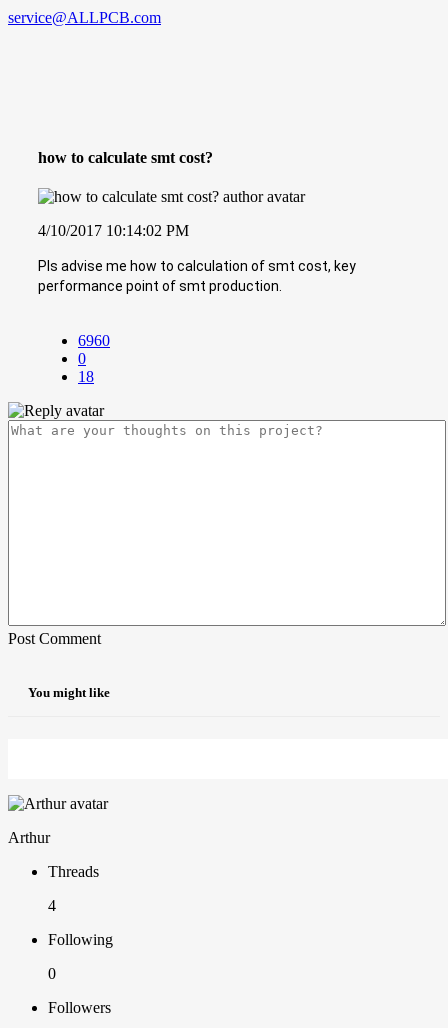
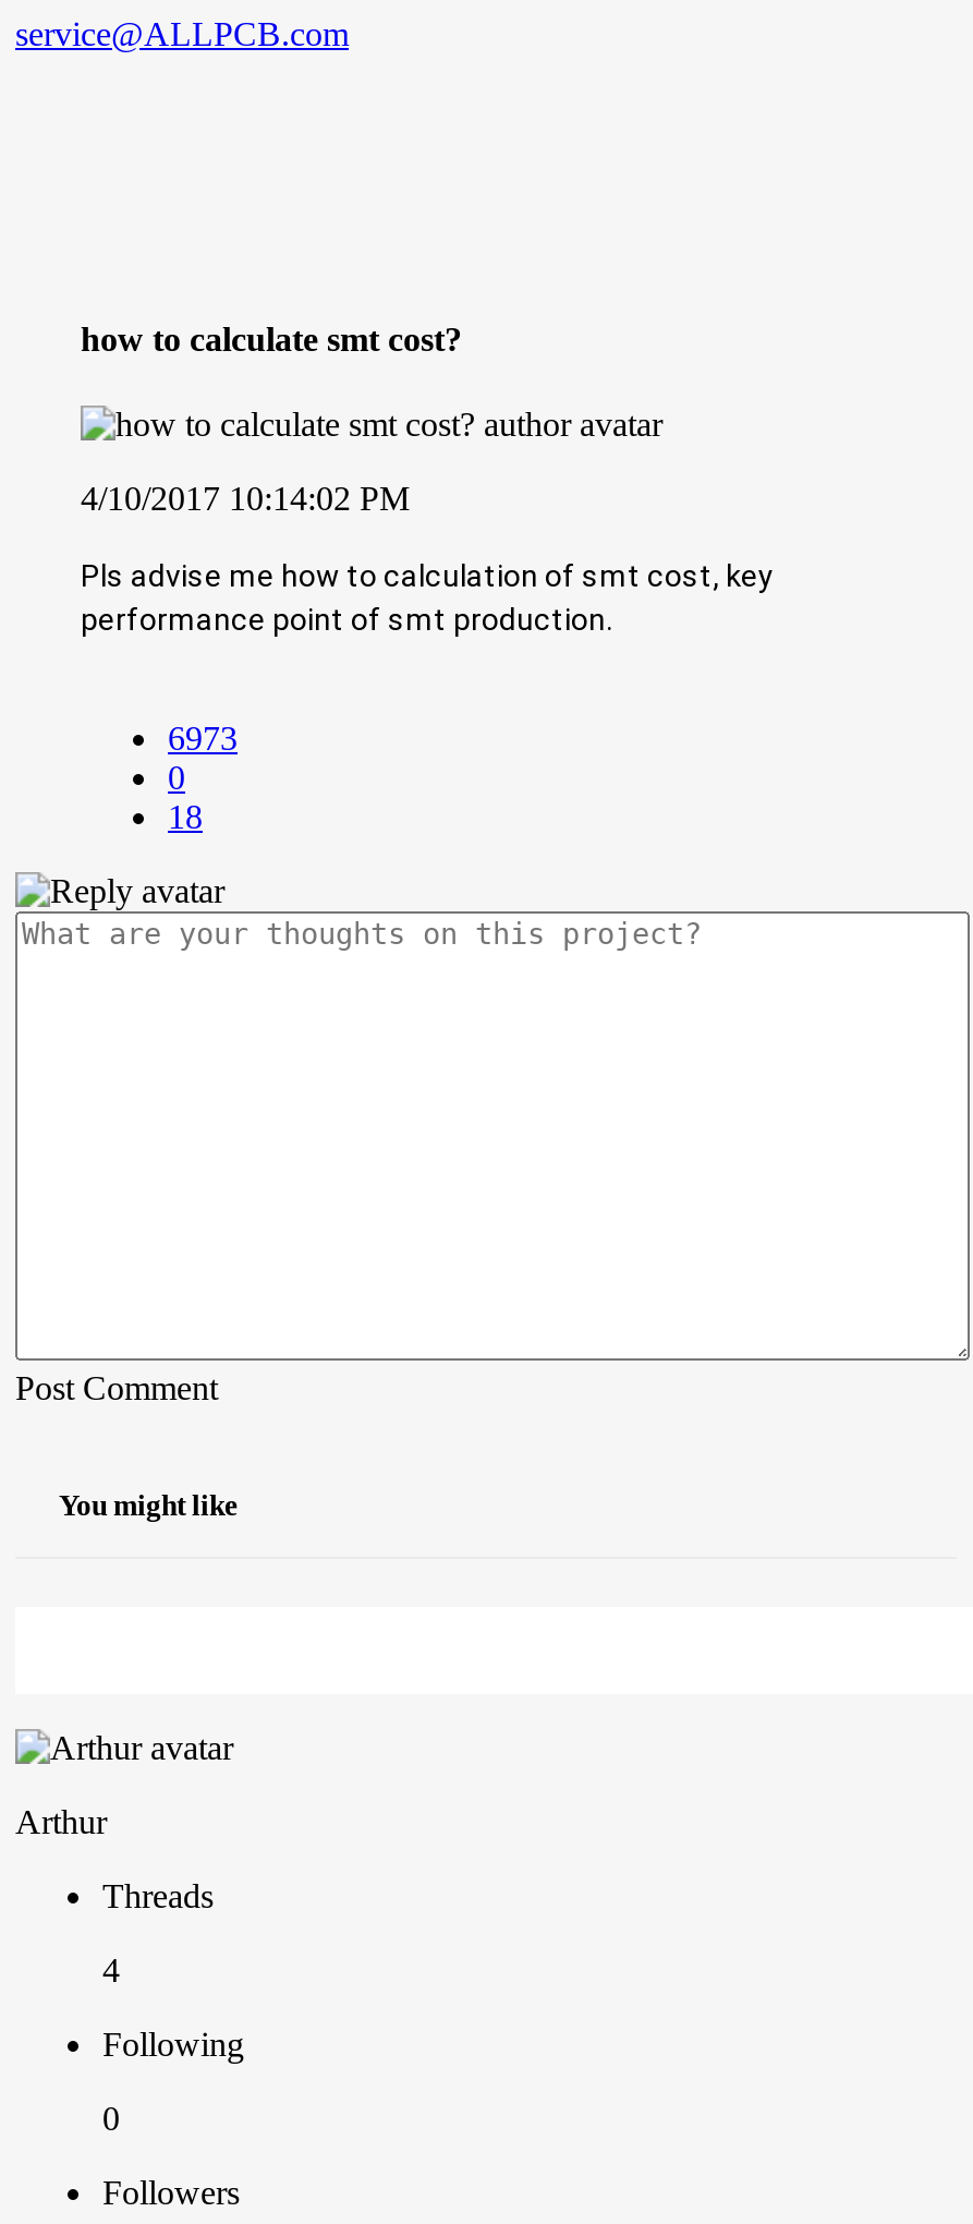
[78,332,110,349] 6960 -> [168,719,238,756] 6973

